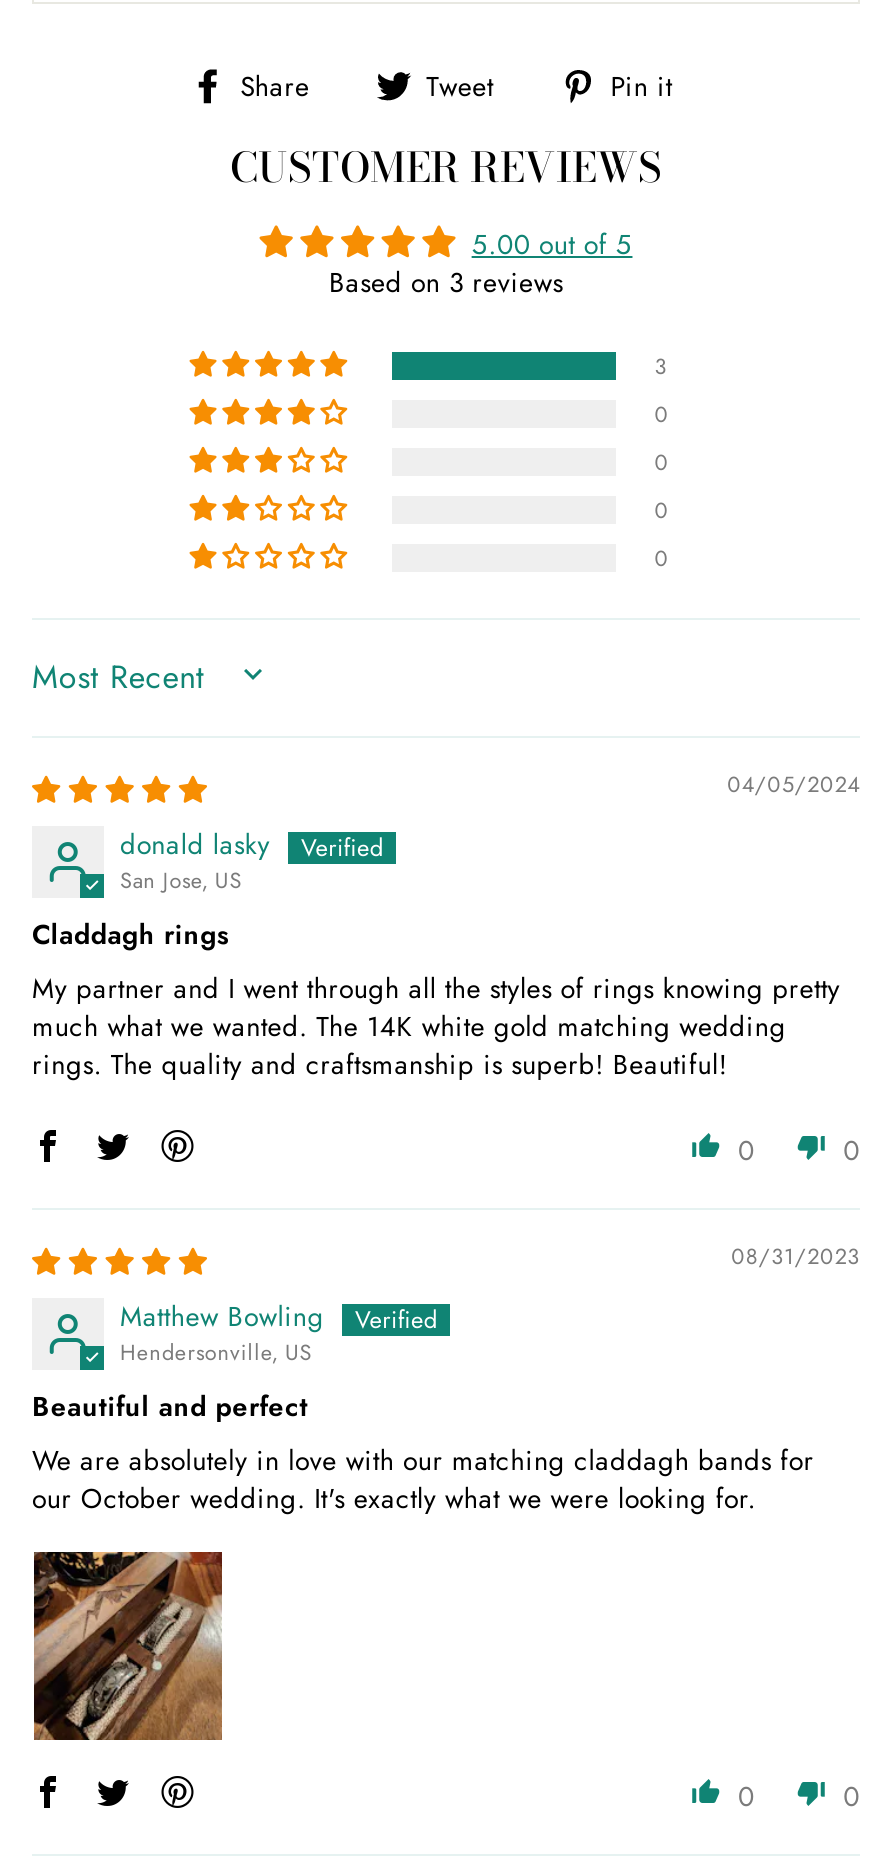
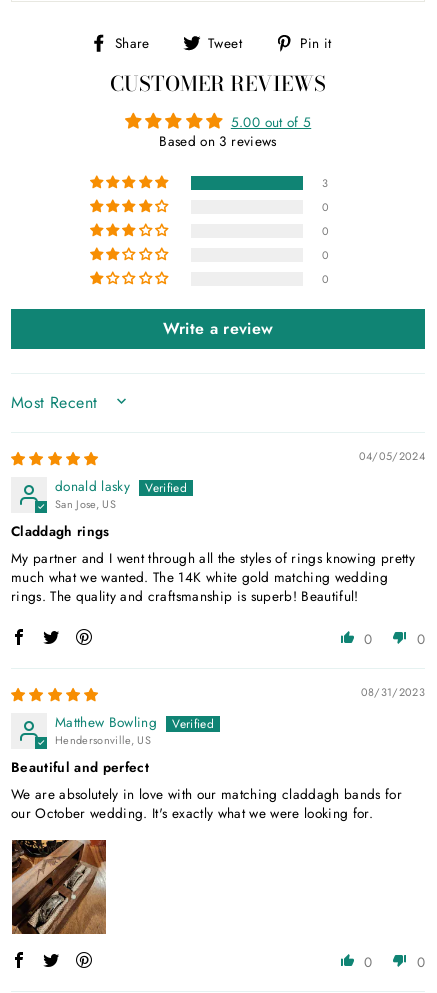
none -> [163,317,273,340] Write a review

